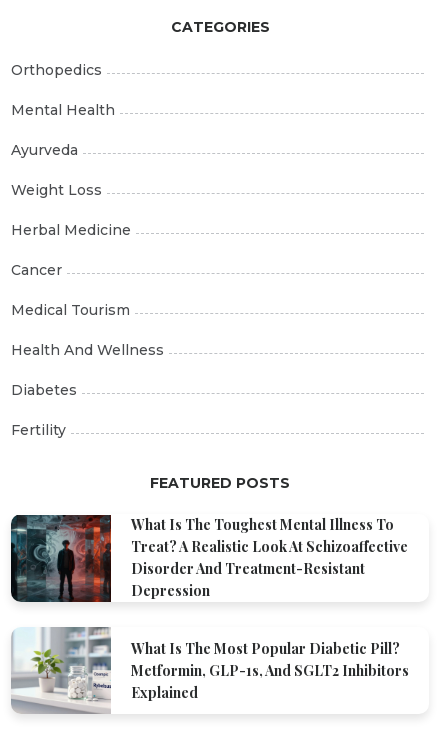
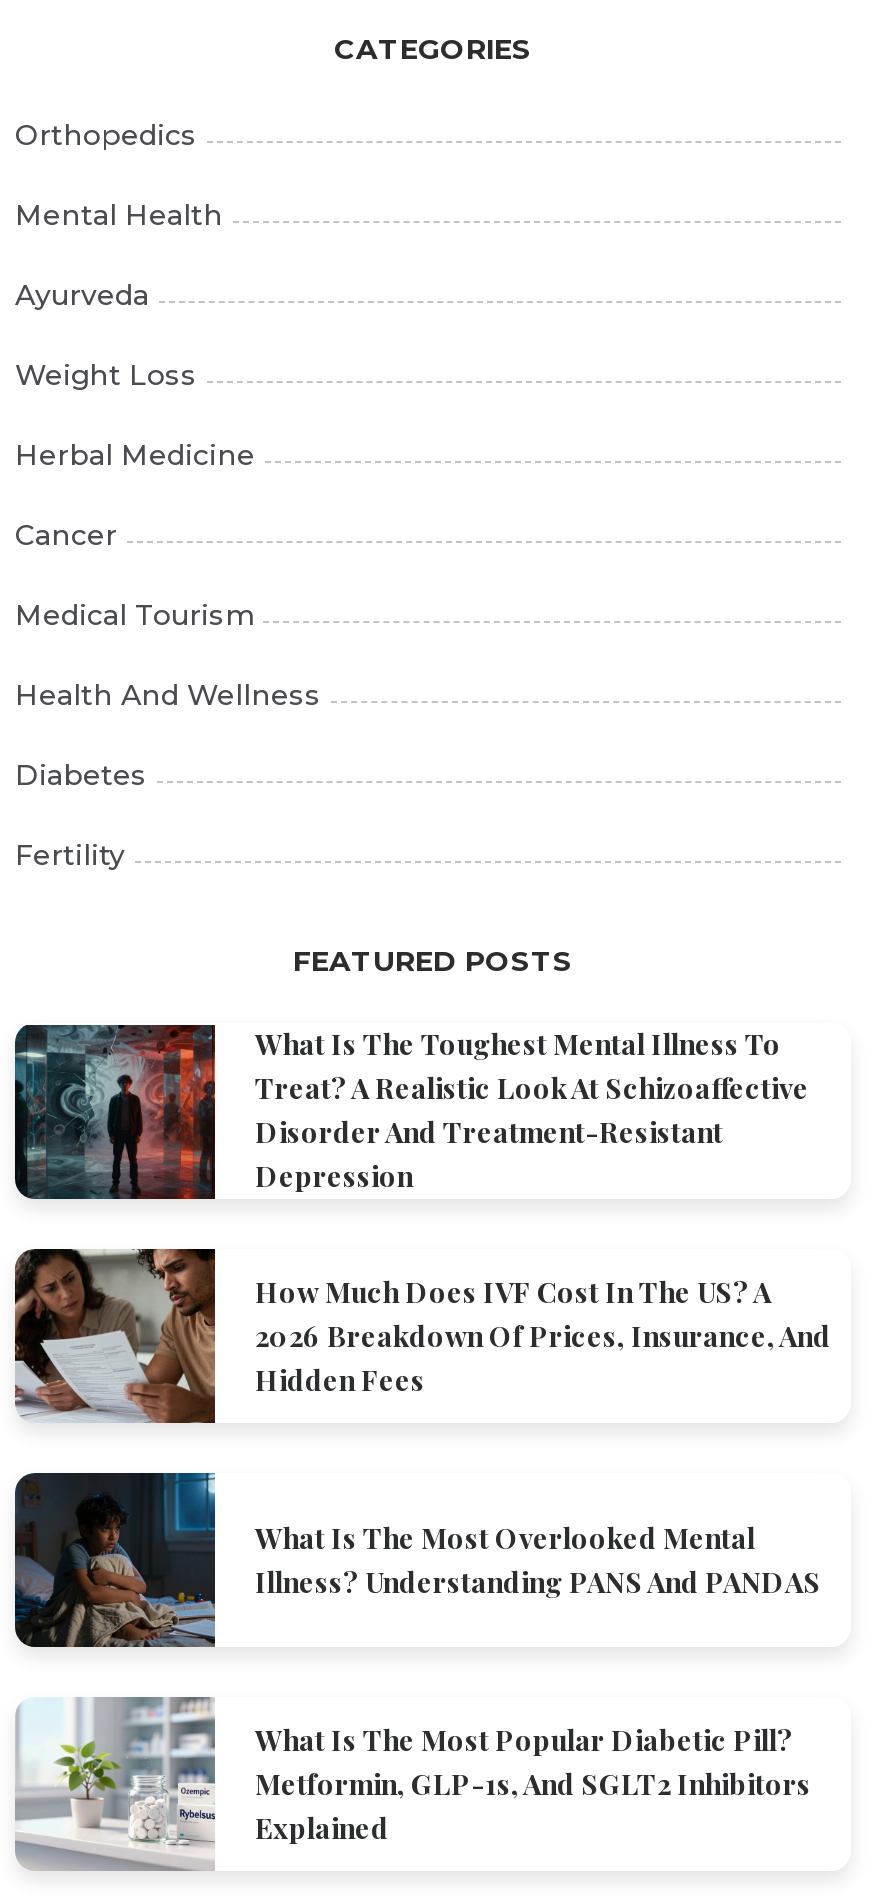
none -> [13,1247,831,1425] [image] | How Much Does IVF Cost In The US? A | 2026 Breakdown Of Prices, Insurance, And | Hidden Fees
none -> [15,1471,821,1649] [image] | What Is The Most Overlooked Mental | Illness? Understanding PANS And PANDAS

